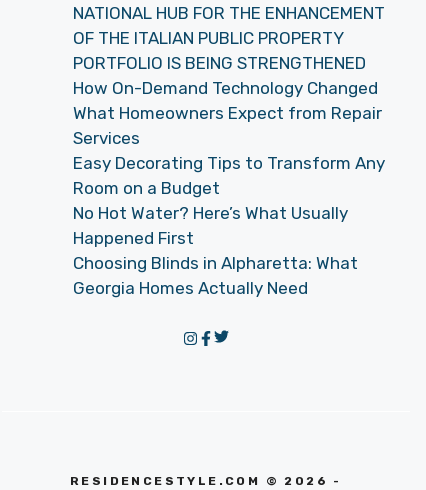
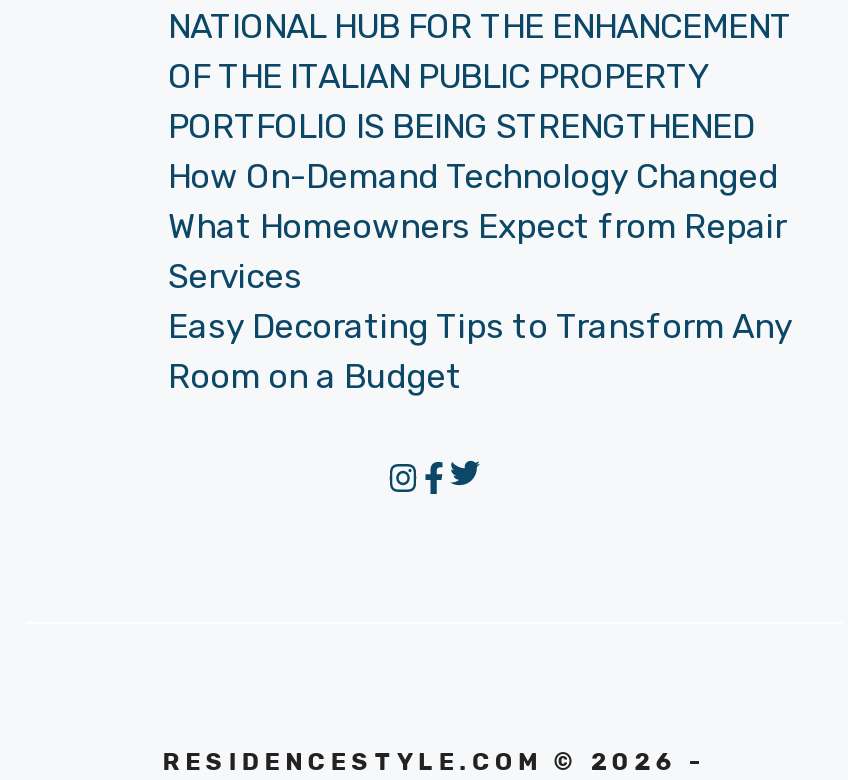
[73,203,358,298] No Hot Water? Here’s What Usually | Happened First | Choosing Blinds in Alpharetta: What | Georgia Homes Actually Need -> none

